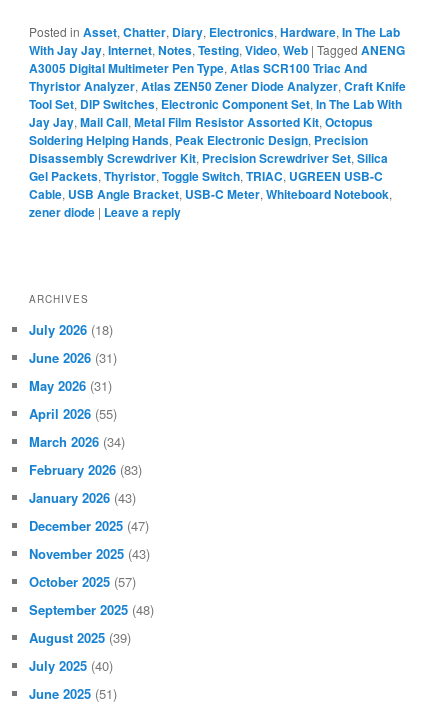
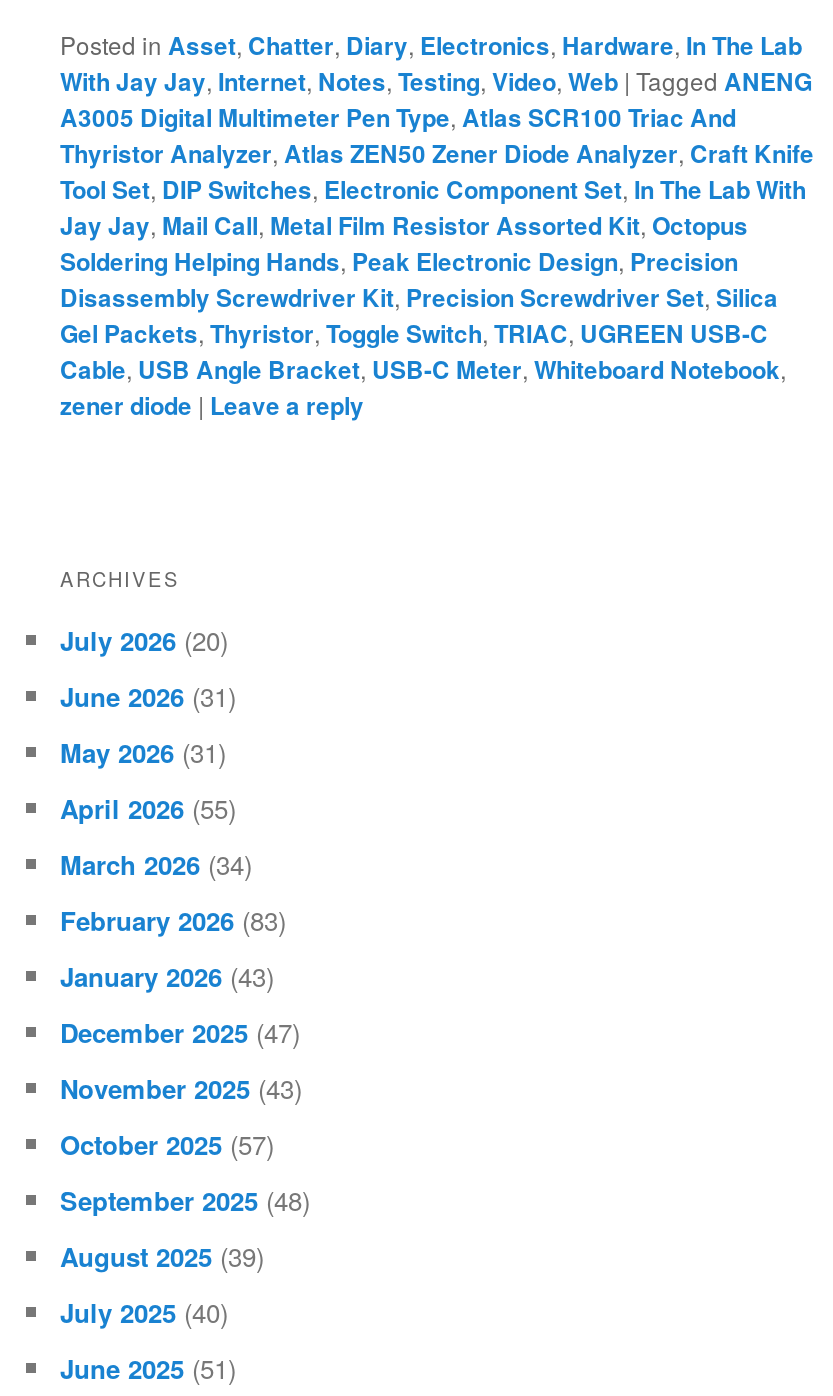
[29,320,113,339] July 2026 (18) -> [60,621,228,659] July 2026 (20)

